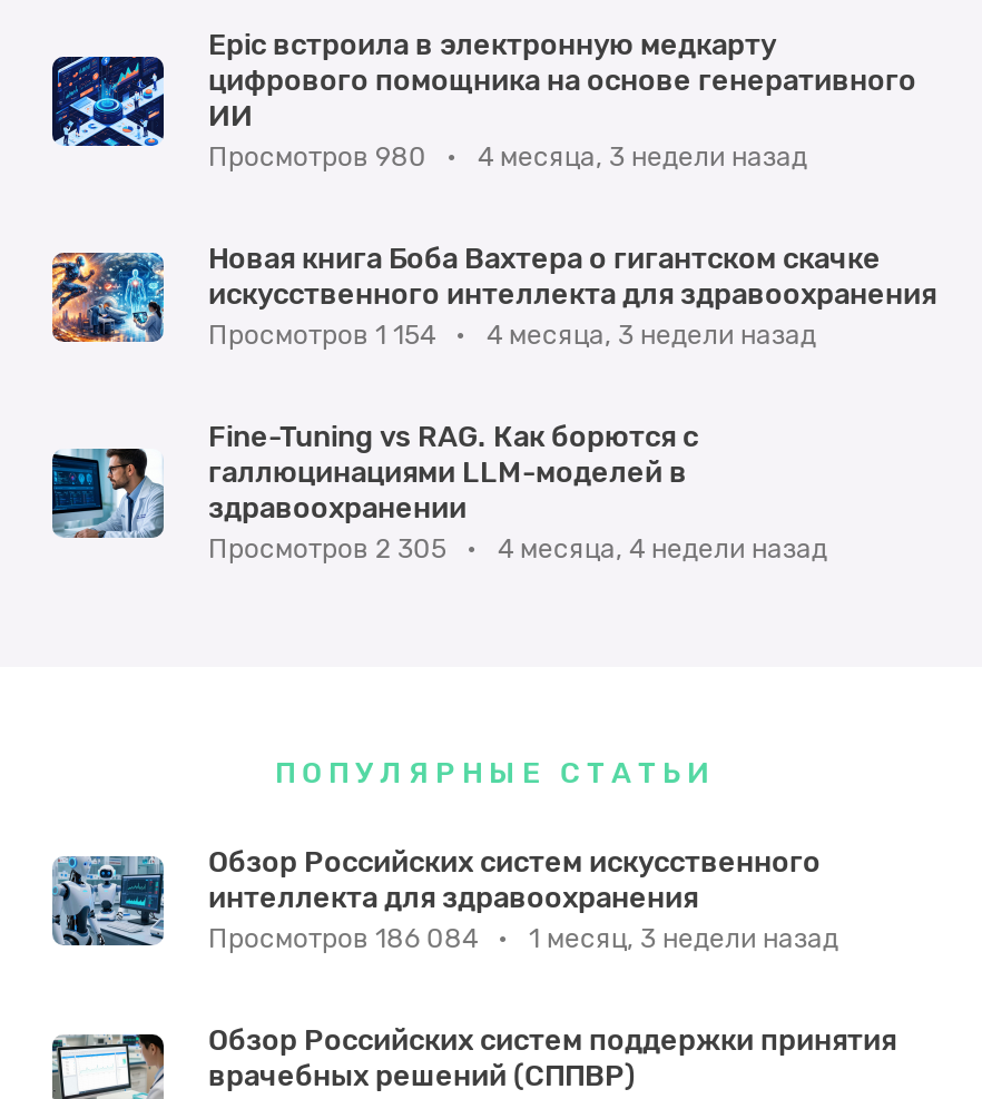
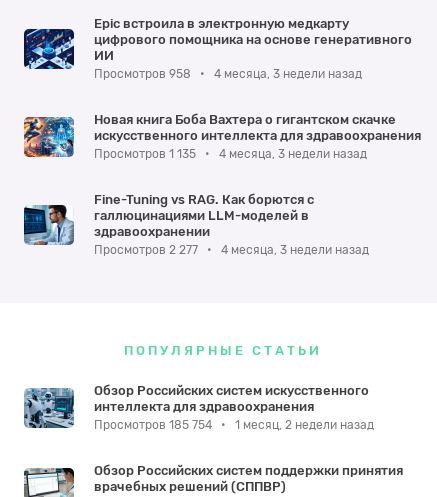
[208,141,807,173] Просмотров 980 • 4 месяца, 3 недели назад -> [94,67,362,81] Просмотров 958 • 4 месяца, 3 недели назад
[208,320,816,351] Просмотров 1 154 • 4 месяца, 3 недели назад -> [94,147,367,161] Просмотров 1 135 • 4 месяца, 3 недели назад
[208,533,827,565] Просмотров 2 305 • 4 месяца, 4 недели назад -> [94,243,369,257] Просмотров 2 277 • 4 месяца, 3 недели назад
[208,923,838,954] Просмотров 186 084 • 1 месяц, 3 недели назад -> [94,418,374,432] Просмотров 185 754 • 1 месяц, 2 недели назад

